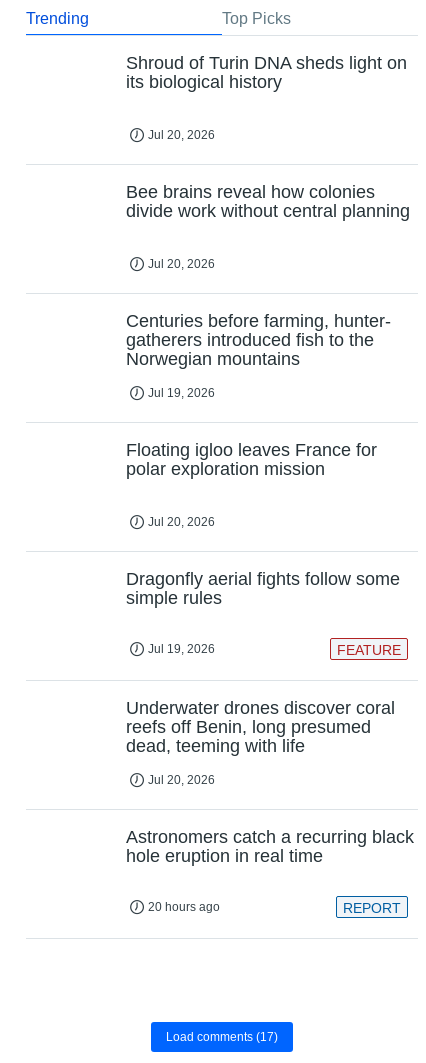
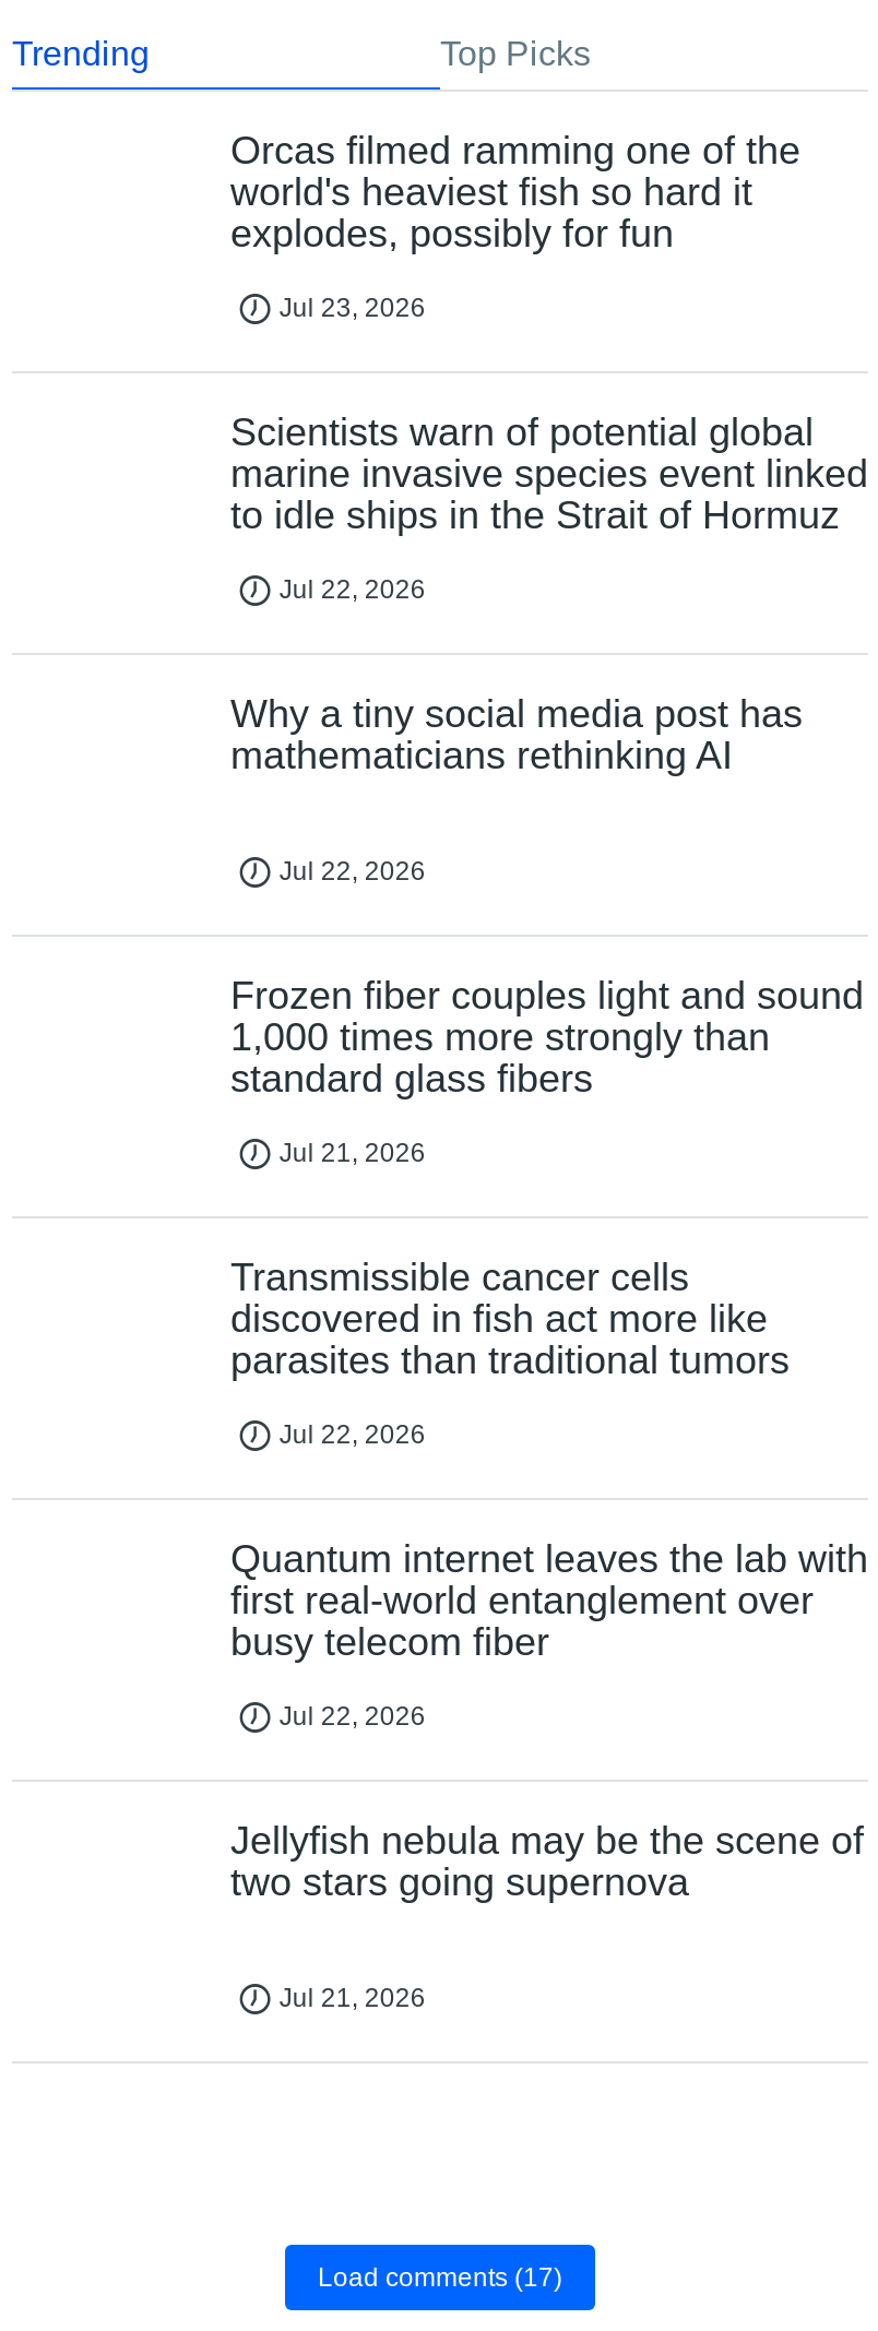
[126,53,407,92] Shroud of Turin DNA sheds light on | its biological history -> [230,129,800,256] Orcas filmed ramming one of the | world's heaviest fish so hard it | explodes, possibly for fun
[148,128,215,142] Jul 20, 2026 -> [279,293,426,324] Jul 23, 2026
[126,182,410,221] Bee brains reveal how colonies | divide work without central planning -> [230,411,868,538] Scientists warn of potential global | marine invasive species event linked | to idle ships in the Strait of Hormuz
[148,257,215,271] Jul 20, 2026 -> [279,575,426,605] Jul 22, 2026
[126,311,391,369] Centuries before farming, hunter- | gatherers introduced fish to the | Norwegian mountains -> [230,693,803,778] Why a tiny social media post has | mathematicians rethinking AI
[148,386,215,400] Jul 19, 2026 -> [279,856,426,887] Jul 22, 2026
[126,440,377,479] Floating igloo leaves France for | polar exploration mission -> [230,974,864,1101] Frozen fiber couples light and sound | 1,000 times more strongly than | standard glass fibers
[148,515,215,529] Jul 20, 2026 -> [279,1138,426,1169] Jul 21, 2026
[126,569,400,608] Dragonfly aerial fights follow some | simple rules -> [230,1256,790,1383] Transmissible cancer cells | discovered in fish act more like | parasites than traditional tumors
[148,642,401,658] Jul 19, 2026 | FEATURE -> [279,1420,426,1450] Jul 22, 2026
[126,698,395,756] Underwater drones discover coral | reefs off Benin, long presumed | dead, teeming with life -> [230,1538,868,1664] Quantum internet leaves the lab with | first real-world entanglement over | busy telecom fiber
[148,773,215,787] Jul 20, 2026 -> [279,1701,426,1732] Jul 22, 2026
[126,827,414,866] Astronomers catch a recurring black | hole eruption in real time -> [230,1819,864,1905] Jellyfish nebula may be the scene of | two stars going supernova
[148,900,401,916] 20 hours ago | REPORT -> [279,1983,426,2014] Jul 21, 2026

